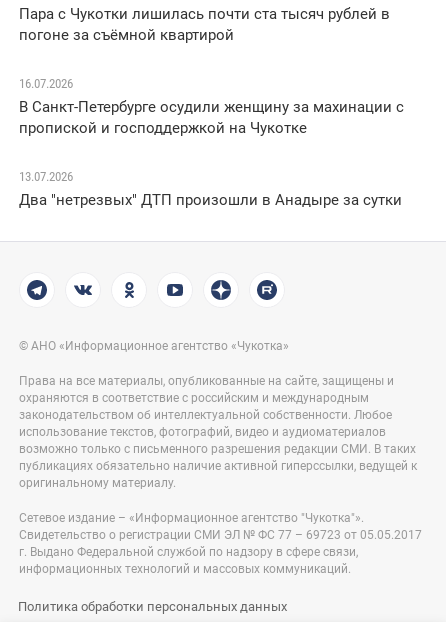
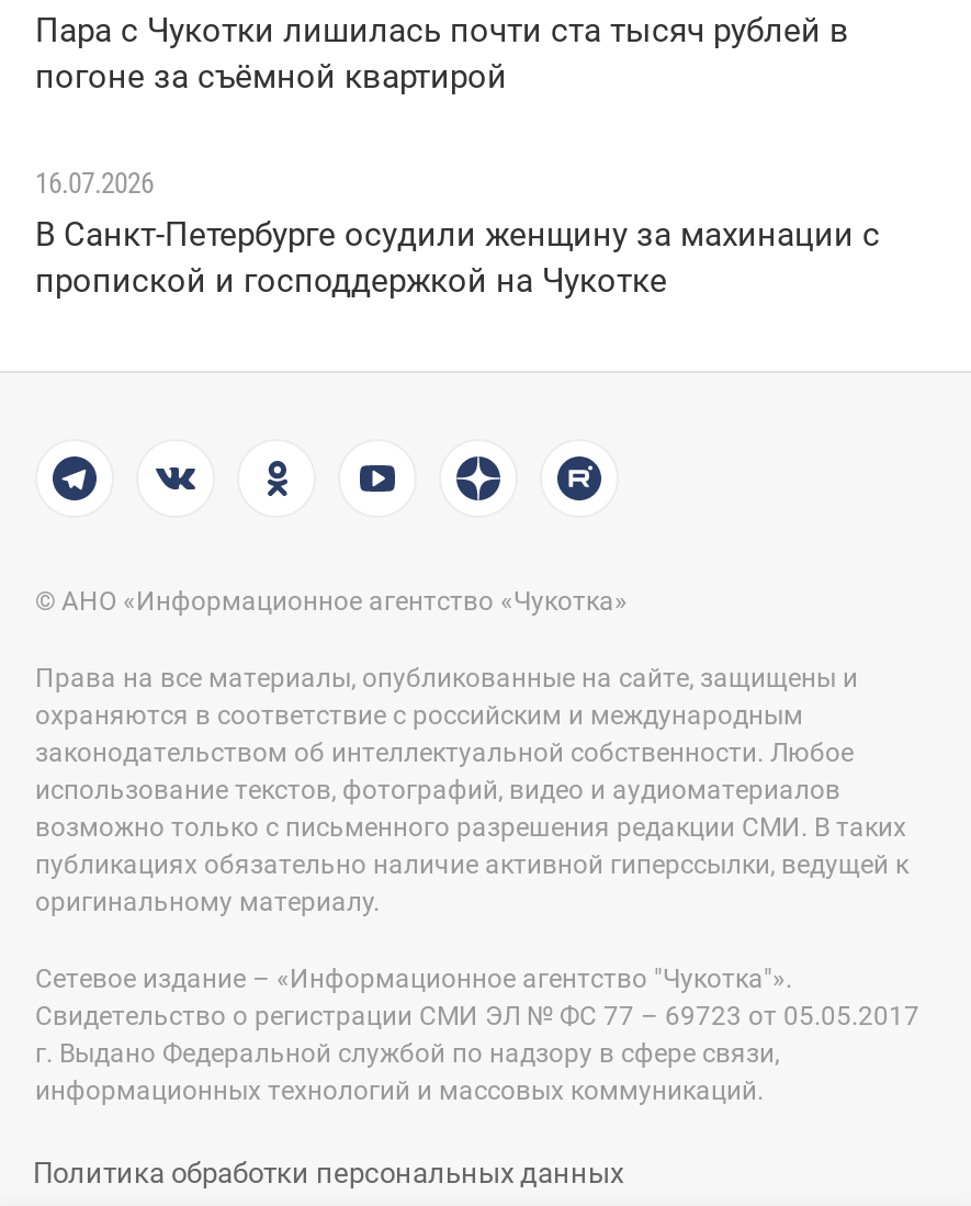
[19,169,402,209] 13.07.2026 | Два "нетрезвых" ДТП произошли в Анадыре за сутки -> none

